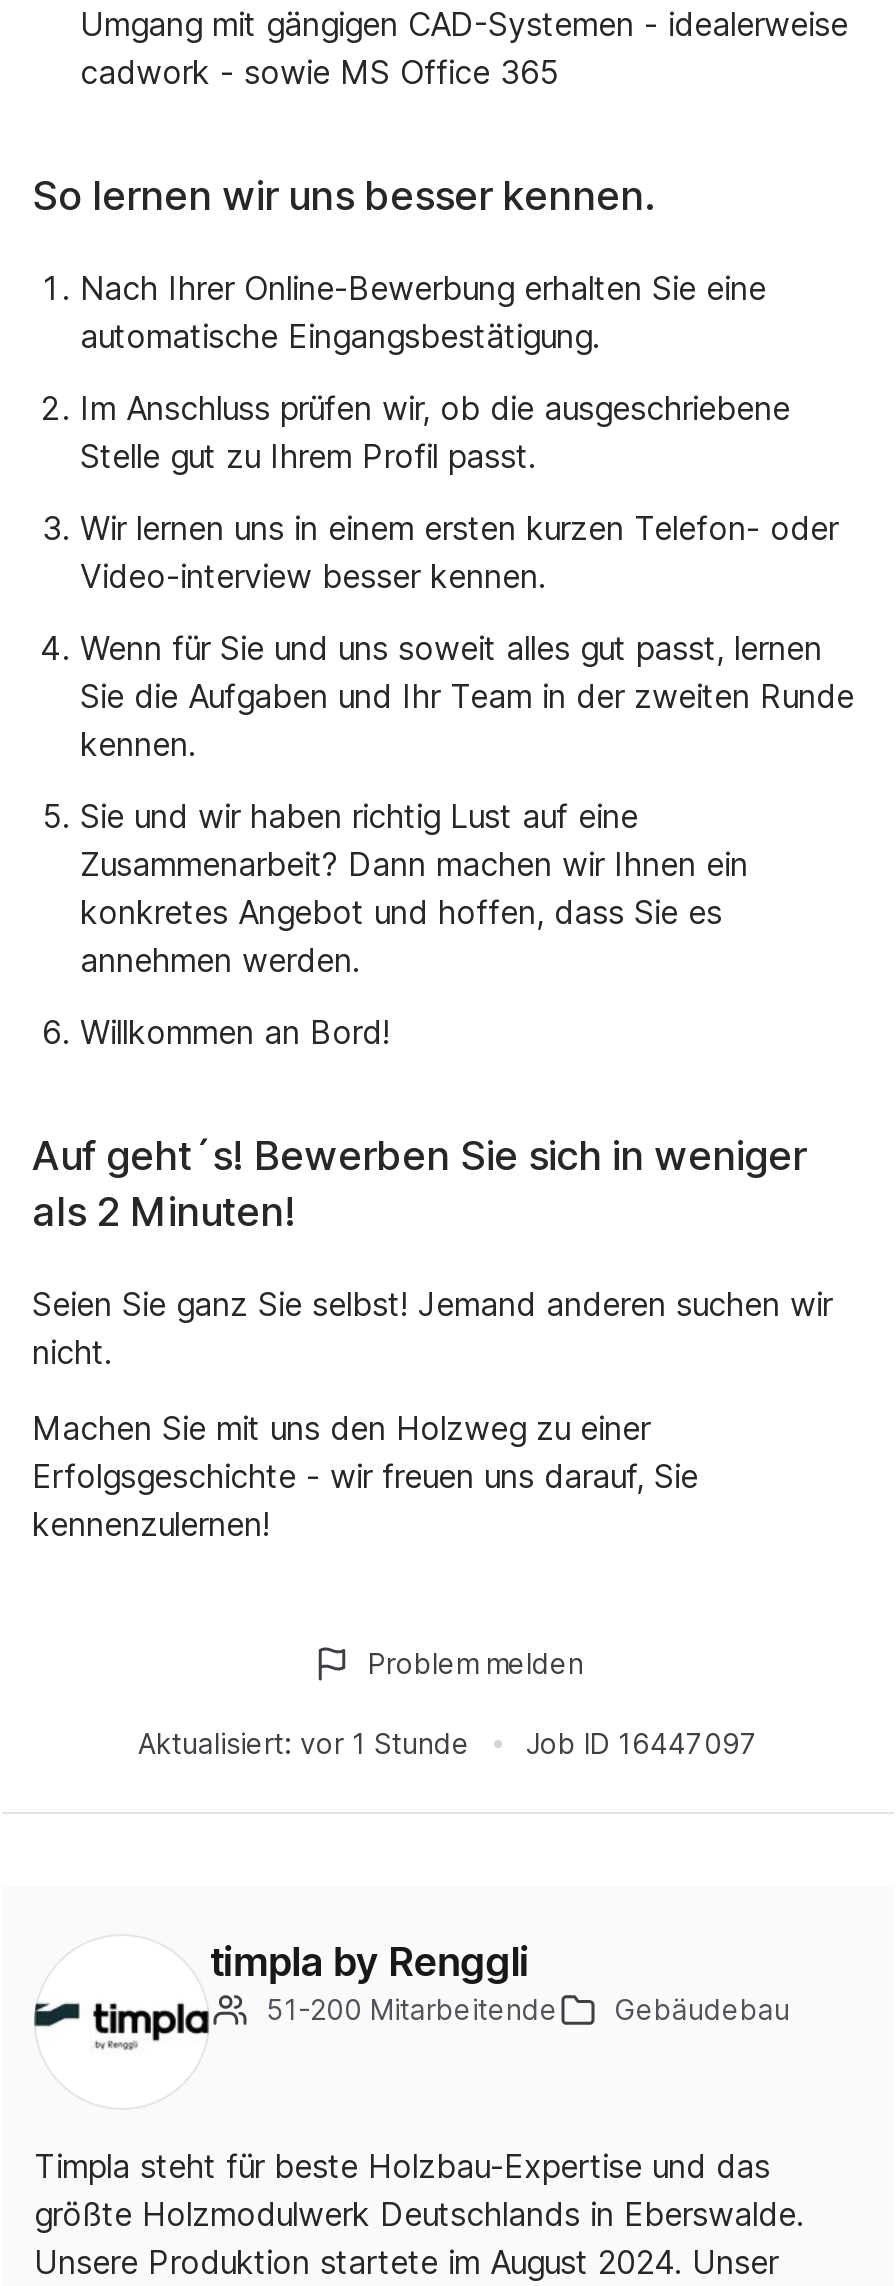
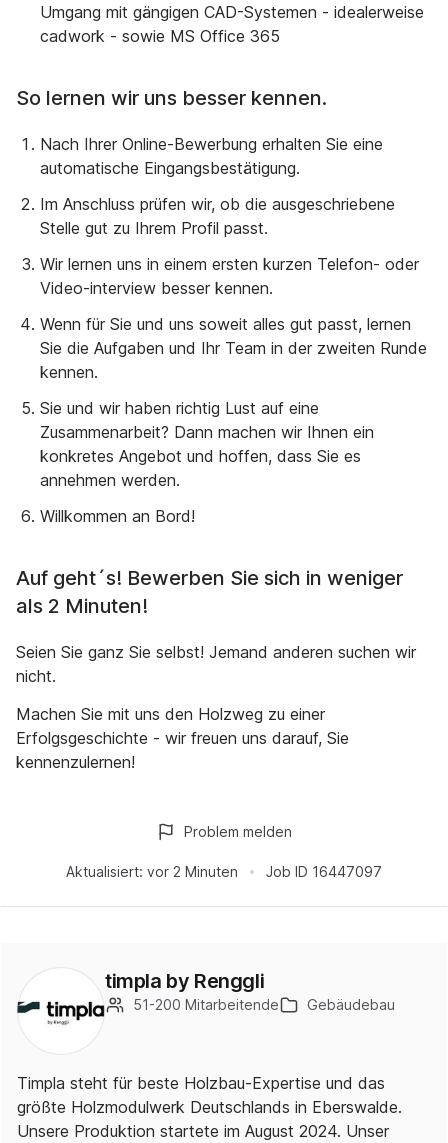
[138,1726,470,1760] Aktualisiert: vor 1 Stunde -> [66,863,238,880] Aktualisiert: vor 2 Minuten

